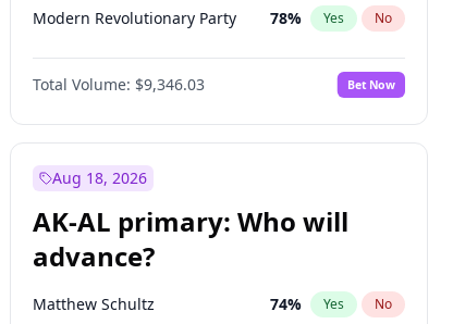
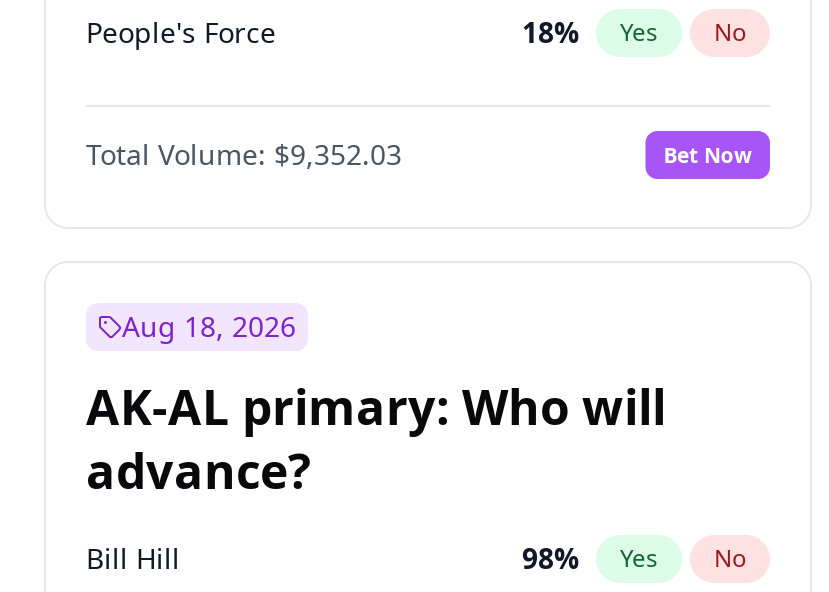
[33,8,302,28] Modern Revolutionary Party | 78% -> [86,13,580,51] People's Force | 18%
[33,74,205,95] Total Volume: $9,346.03 -> [86,135,402,173] Total Volume: $9,352.03
[33,294,302,314] Matthew Schultz | 74% -> [86,539,580,577] Bill Hill | 98%

